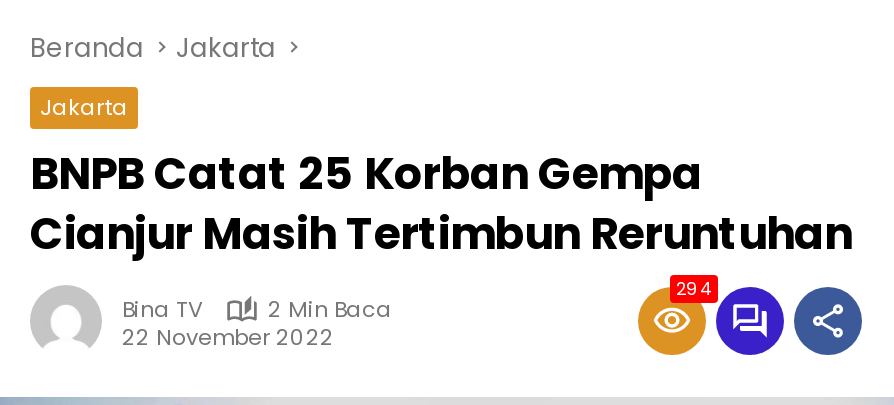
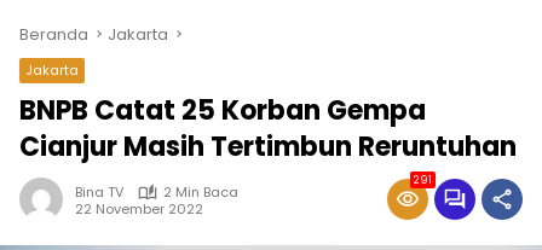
[676,277,712,301] 294 -> [414,173,432,187] 291

